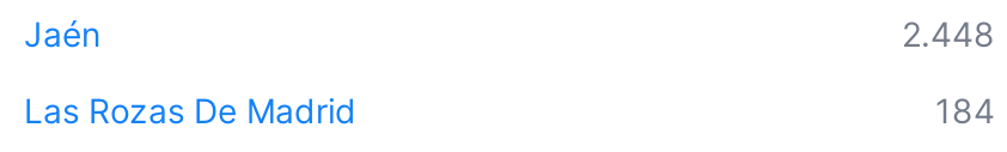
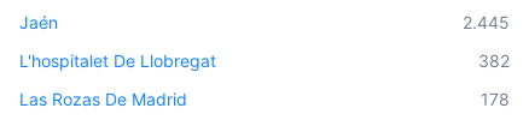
[902,12,995,53] 2.448 -> [19,12,510,70] 2.445 | L'hospitalet De Llobregat | 382
[935,89,995,129] 184 -> [481,88,510,109] 178

